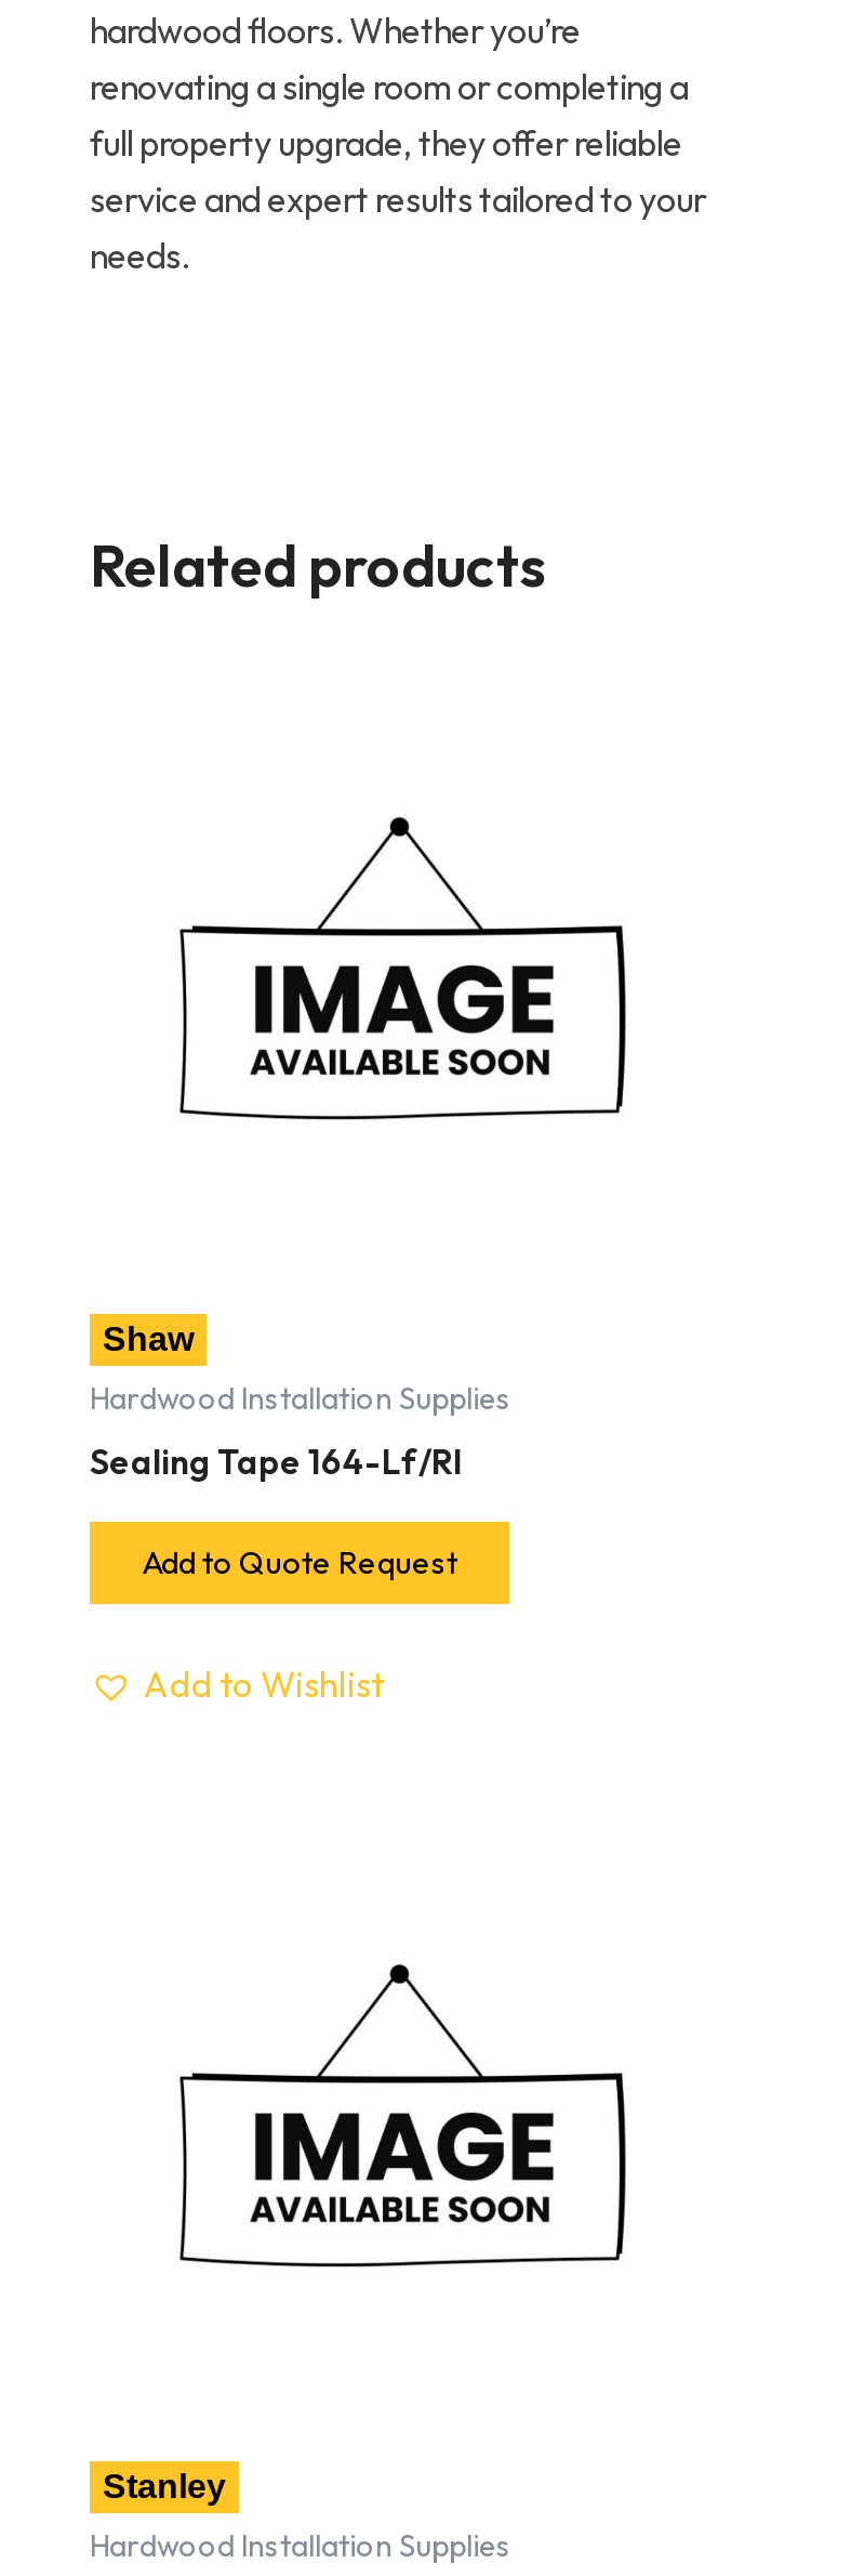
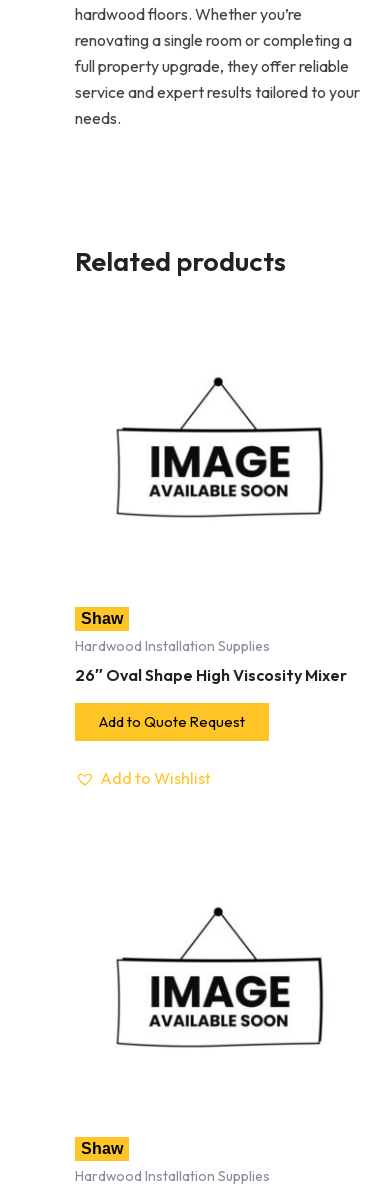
[90,1439,462,1482] Sealing Tape 164-Lf/Rl -> [75,665,347,685] 26″ Oval Shape High Viscosity Mixer
[103,2468,226,2504] Stanley -> [81,1140,123,1157] Shaw

